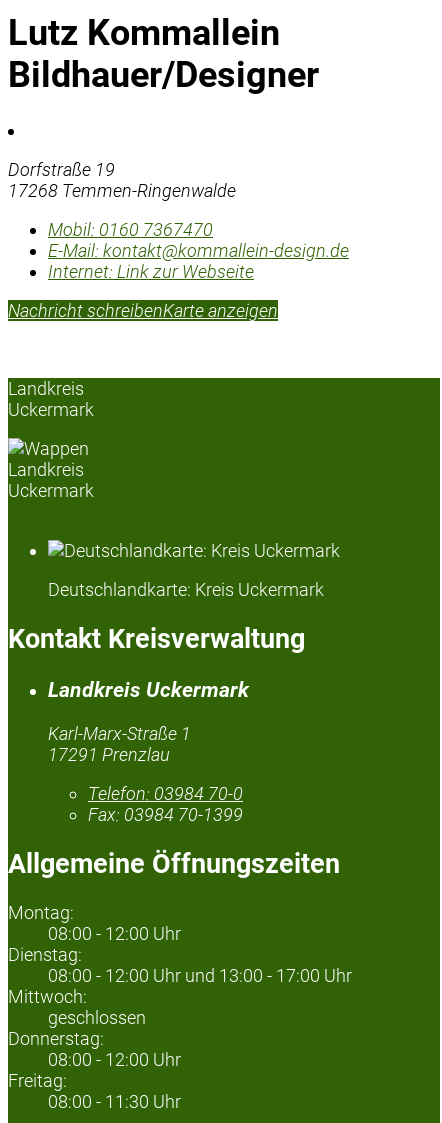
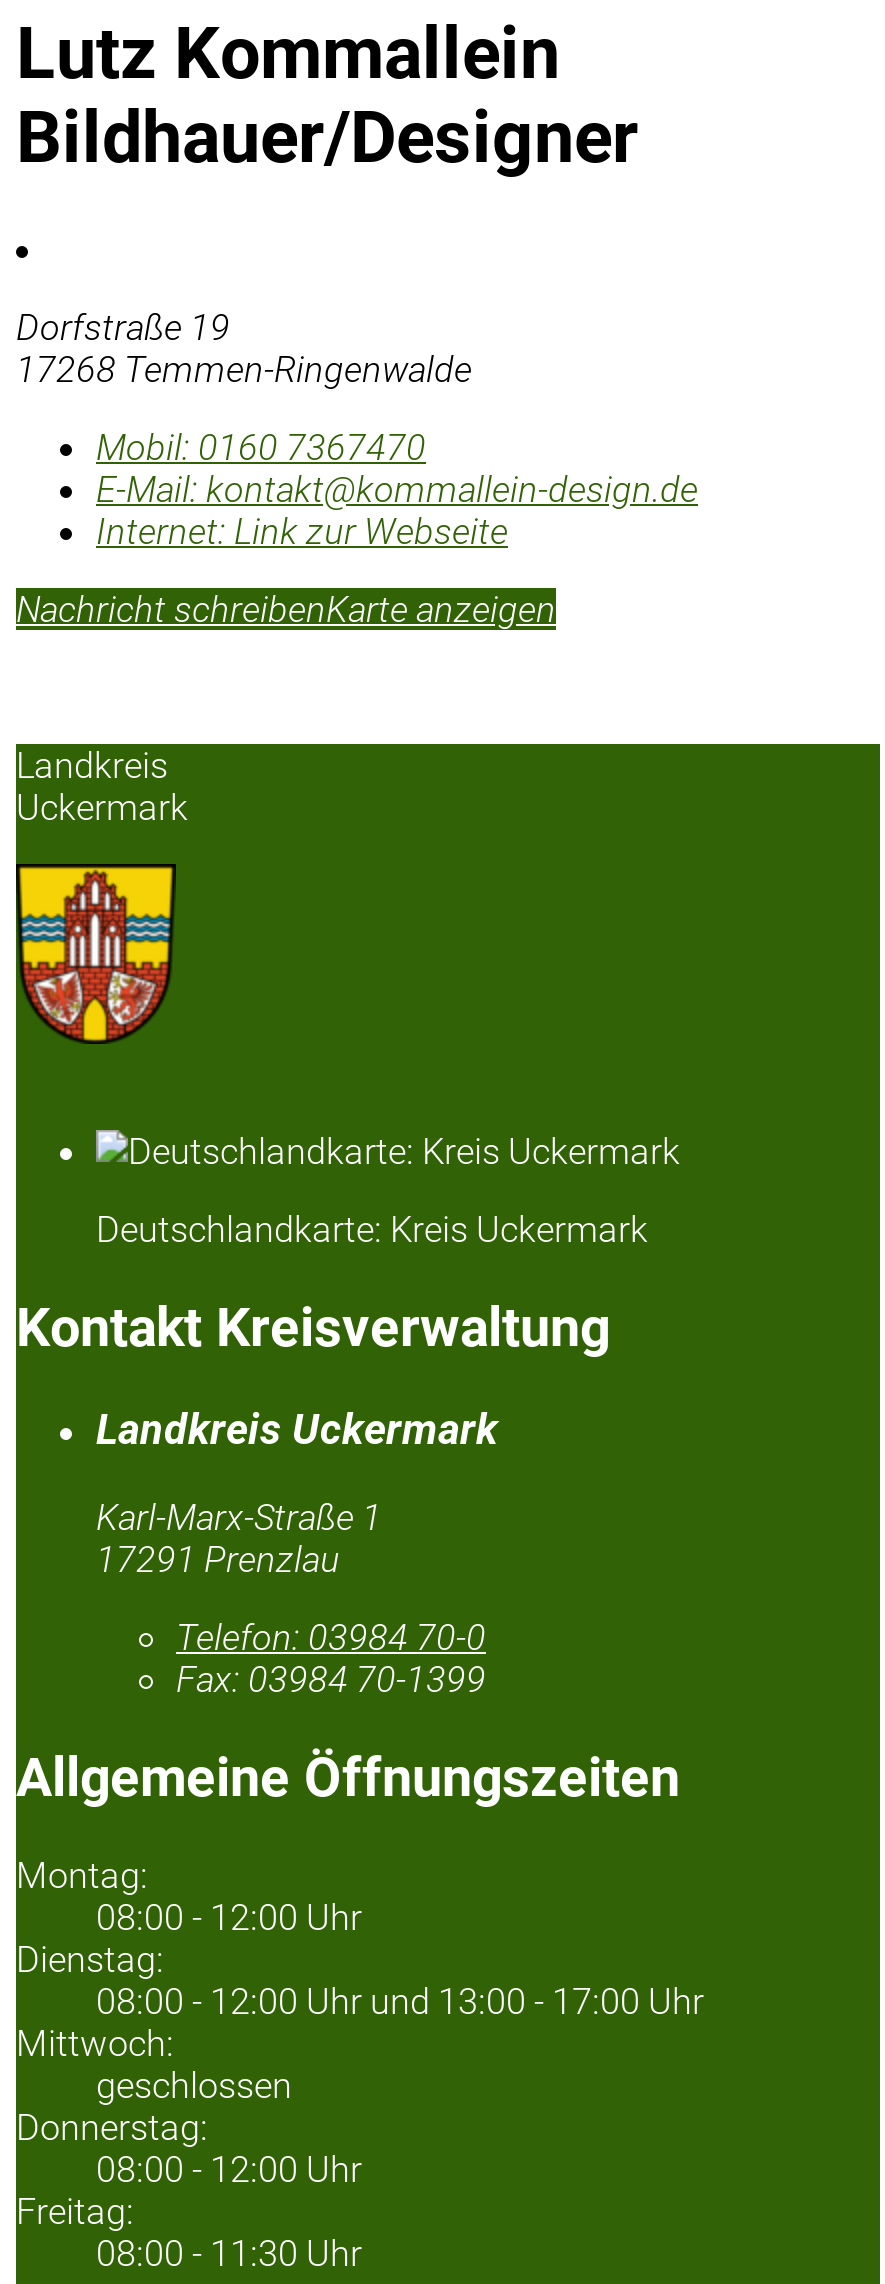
[8,437,94,498] [image] -> [14,864,176,1044] [image]

